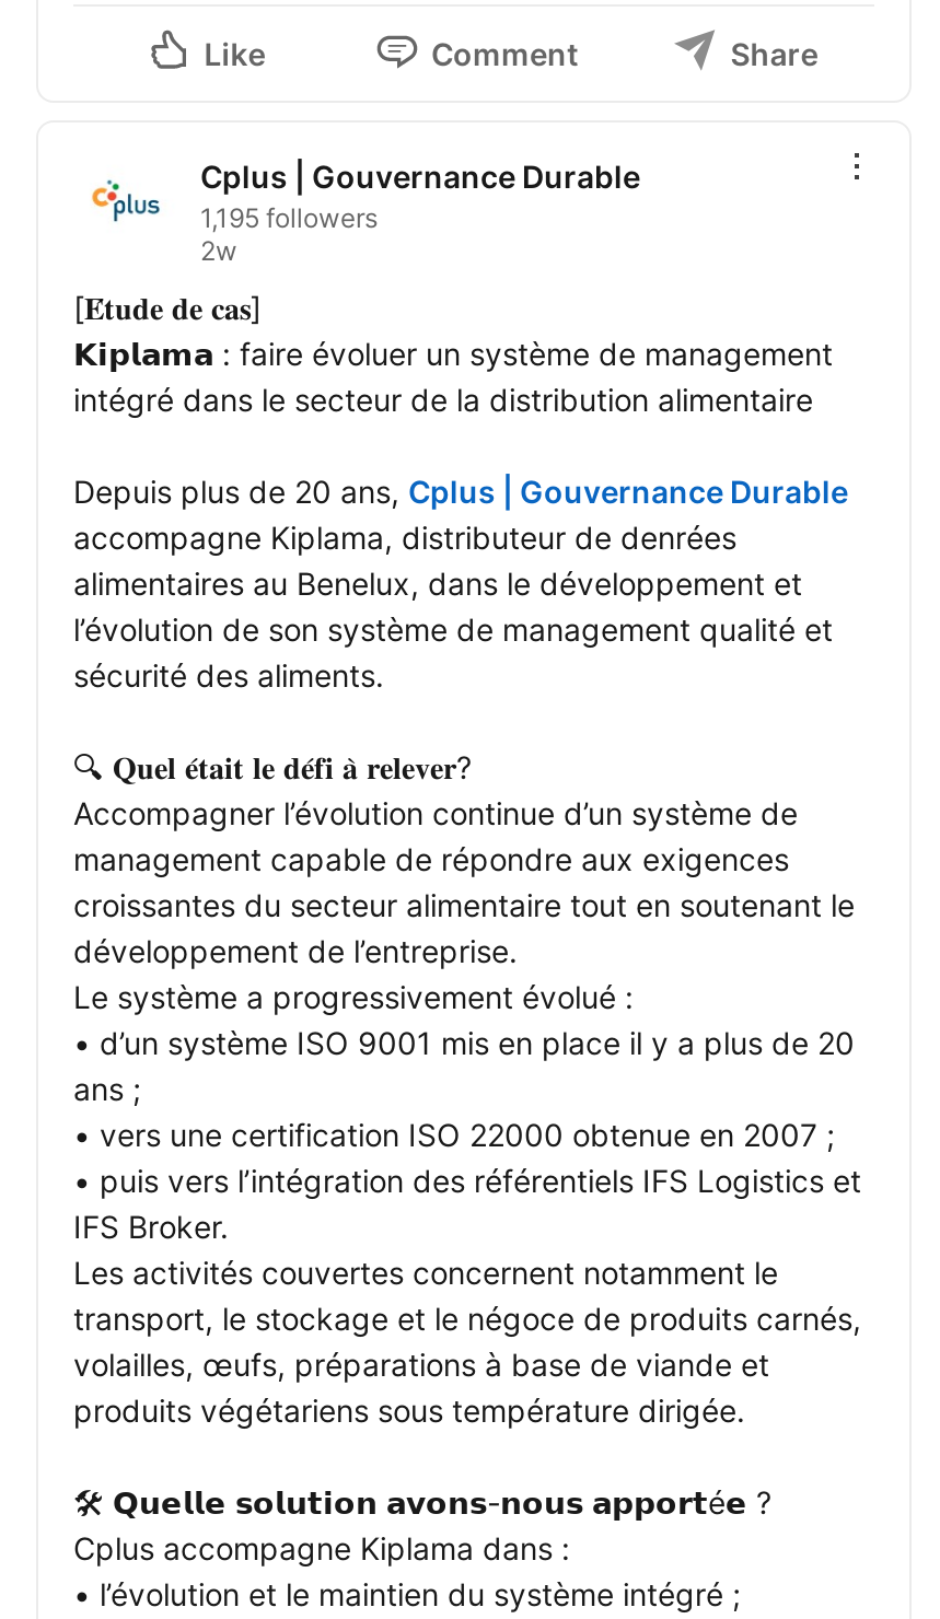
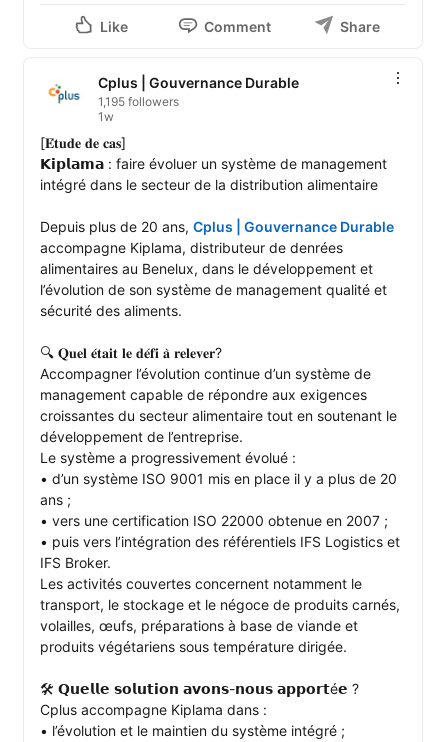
[200,235,237,267] 2w -> [98,109,114,124] 1w

